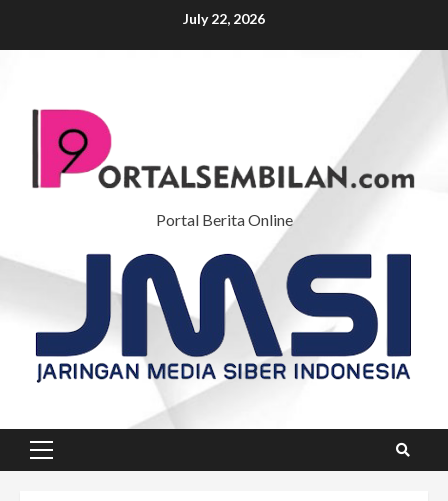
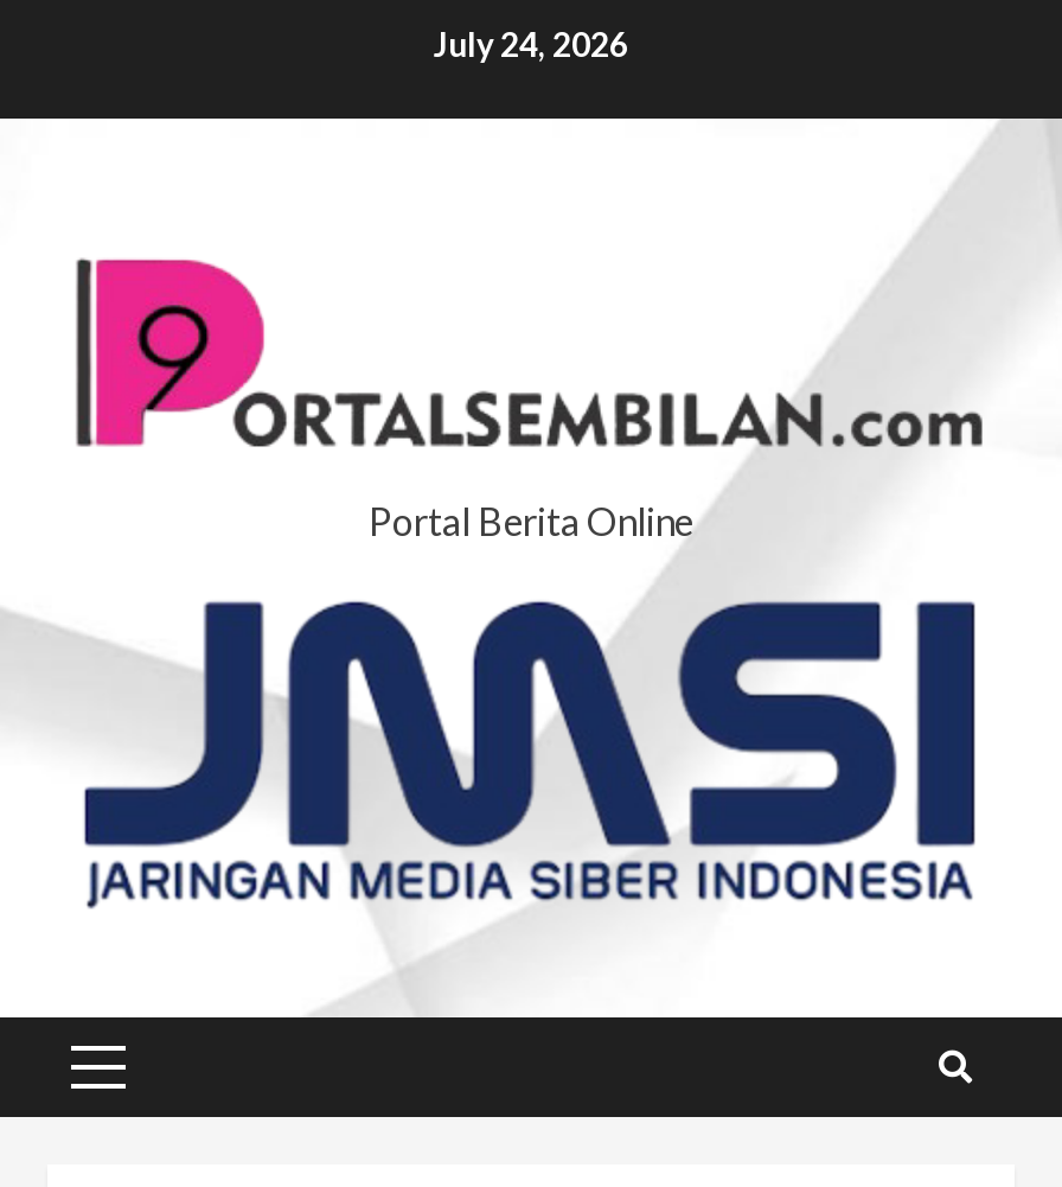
[183,9,265,26] July 22, 2026 -> [434,23,628,63] July 24, 2026

